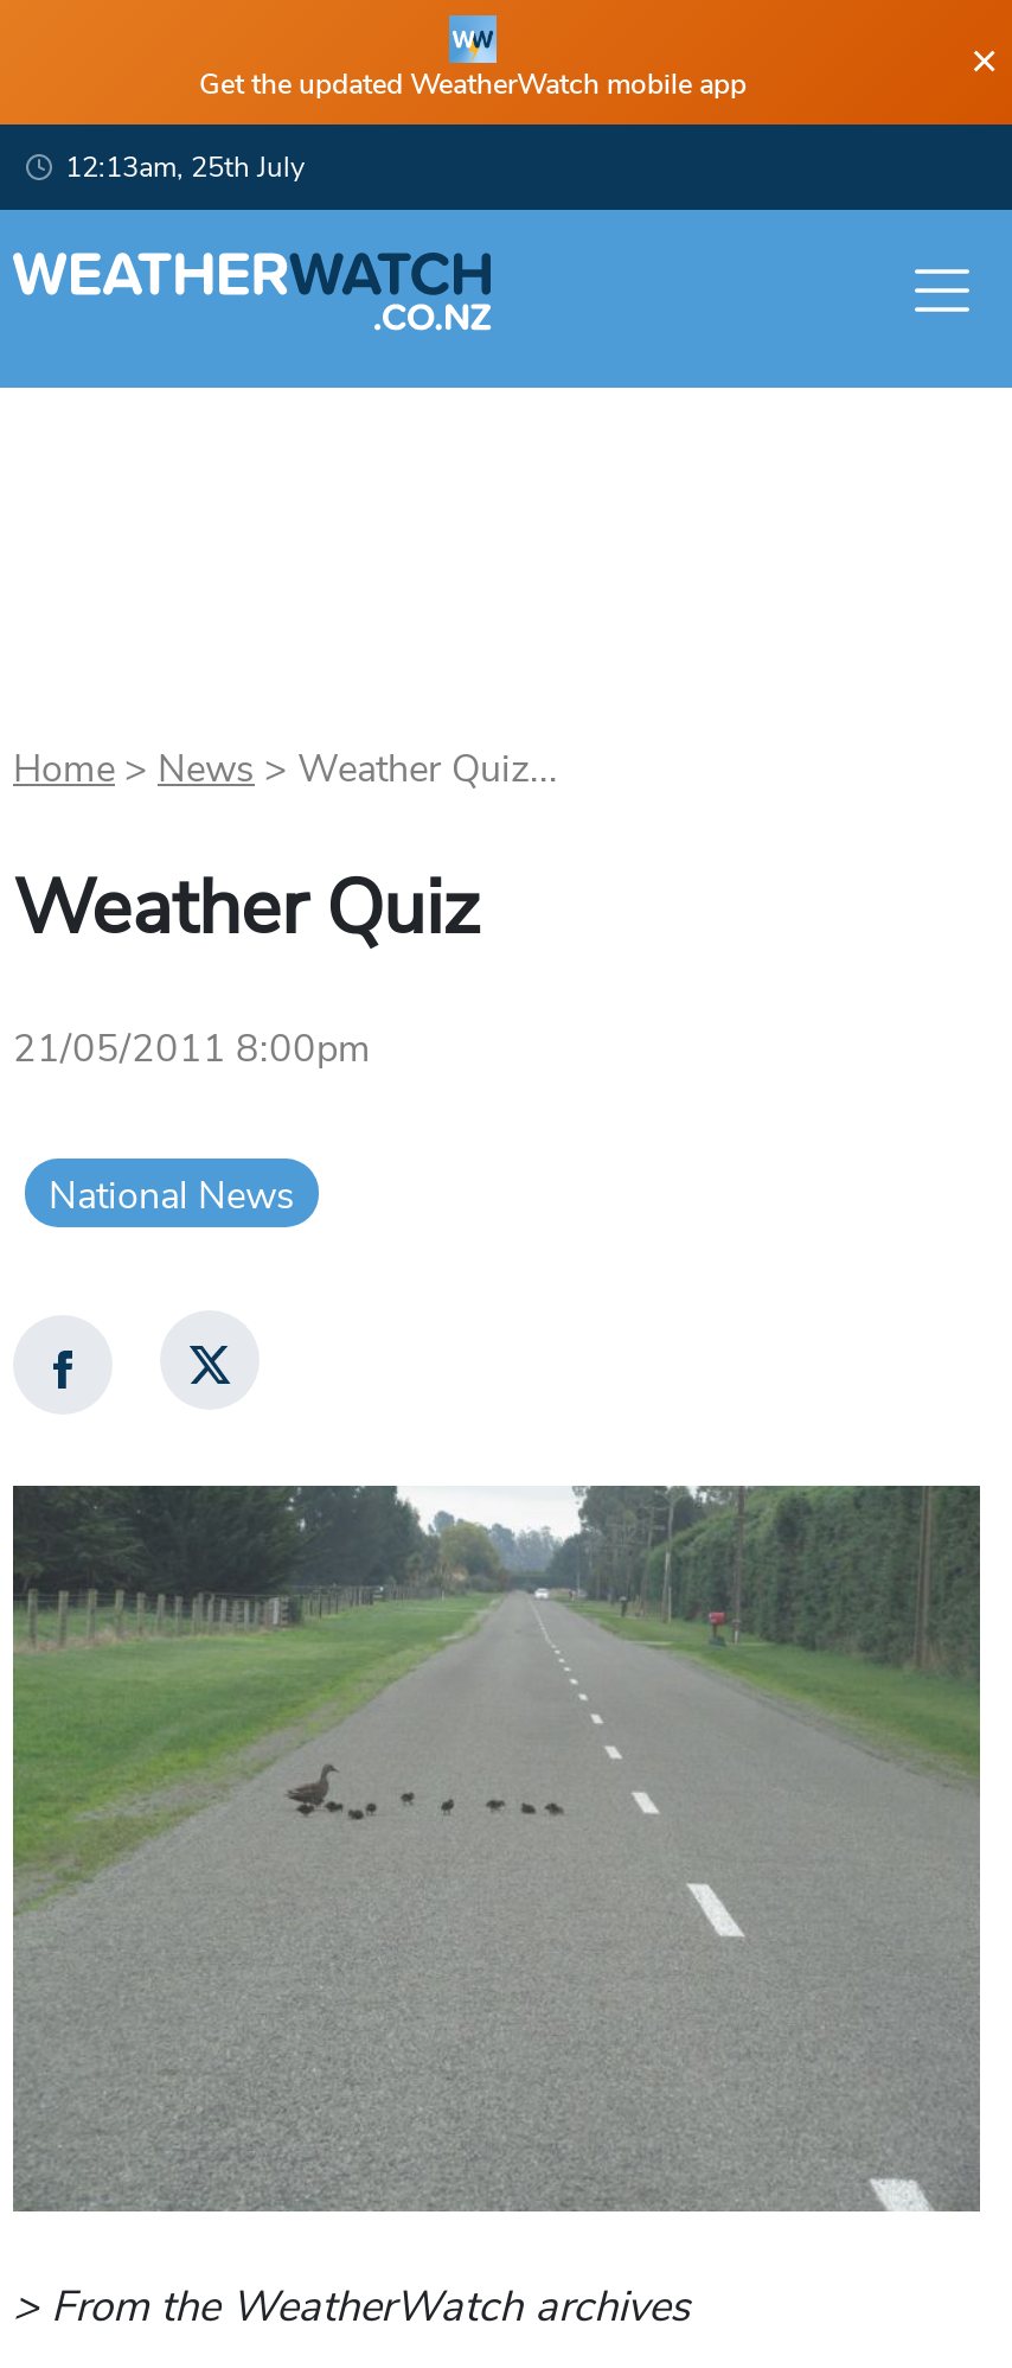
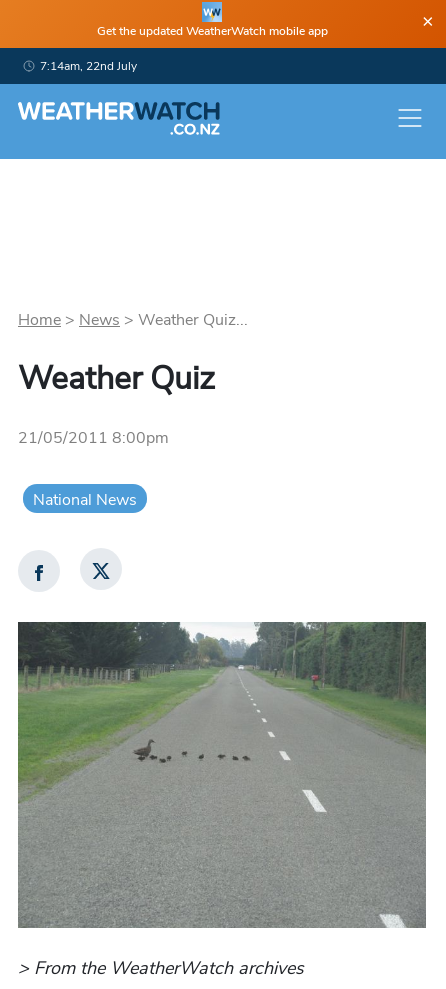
[65,148,305,186] 12:13am, 25th July -> [40,58,137,74] 7:14am, 22nd July

